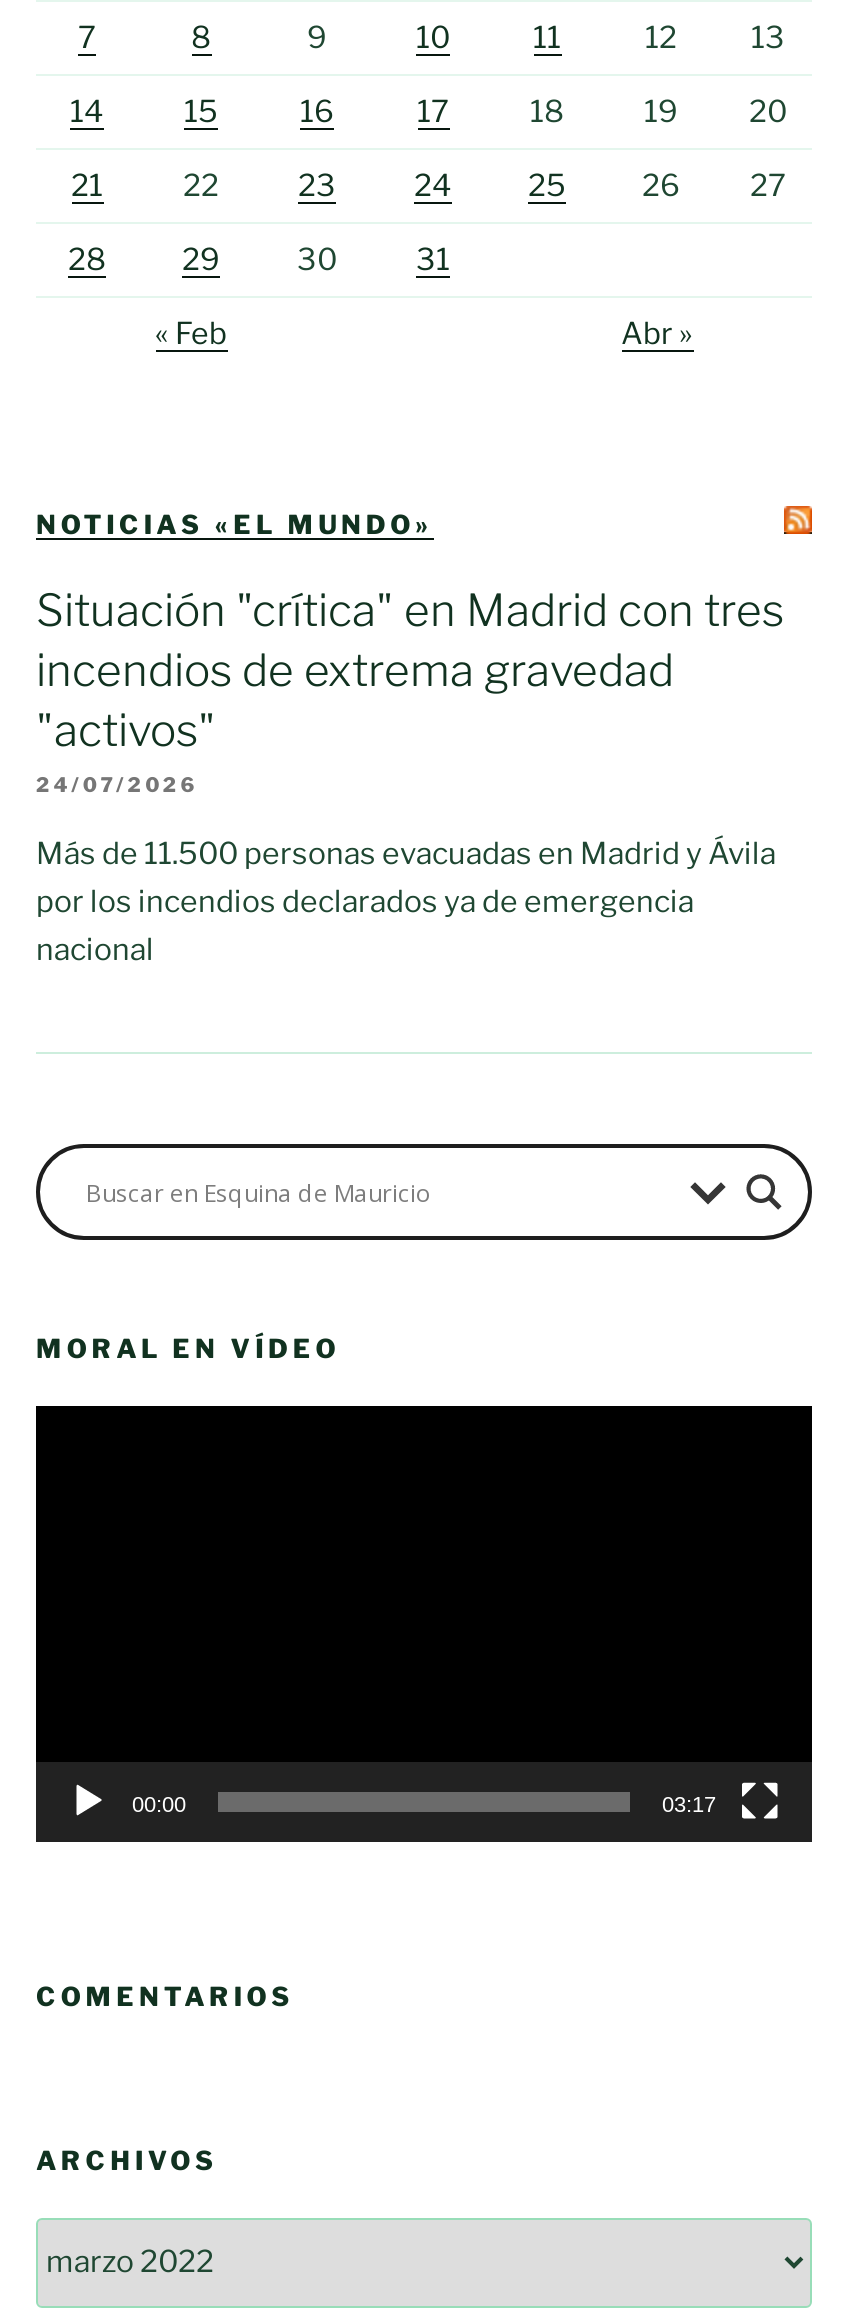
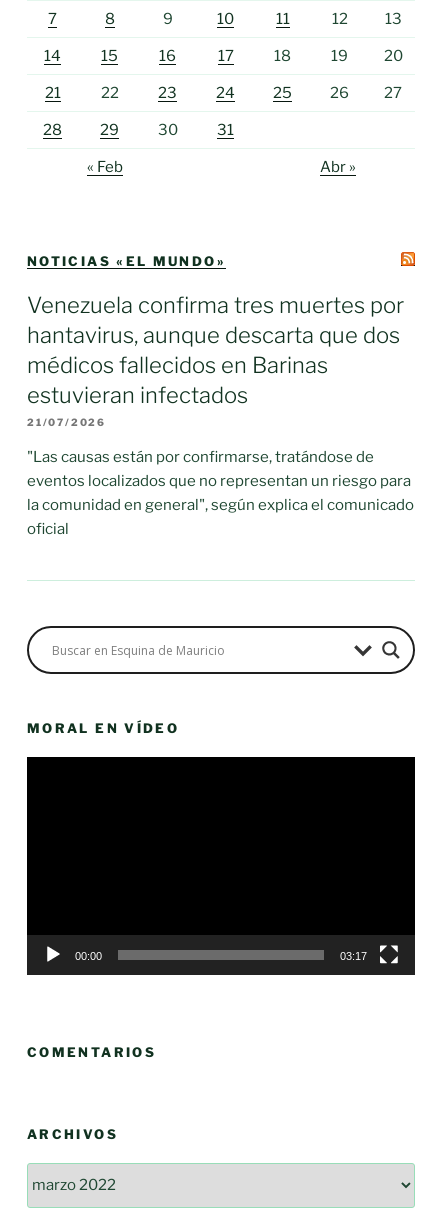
[36,584,784,796] Situación "crítica" en Madrid con tres | incendios de extrema gravedad | "activos" | 24/07/2026 -> [27,292,404,428] Venezuela confirma tres muertes por | hantavirus, aunque descarta que dos | médicos fallecidos en Barinas | estuvieran infectados | 21/07/2026
[36,836,776,968] Más de 11.500 personas evacuadas en Madrid y Ávila | por los incendios declarados ya de emergencia | nacional -> [27,448,414,538] "Las causas están por confirmarse, tratándose de | eventos localizados que no representan un riesgo para | la comunidad en general", según explica el comunicado | oficial

